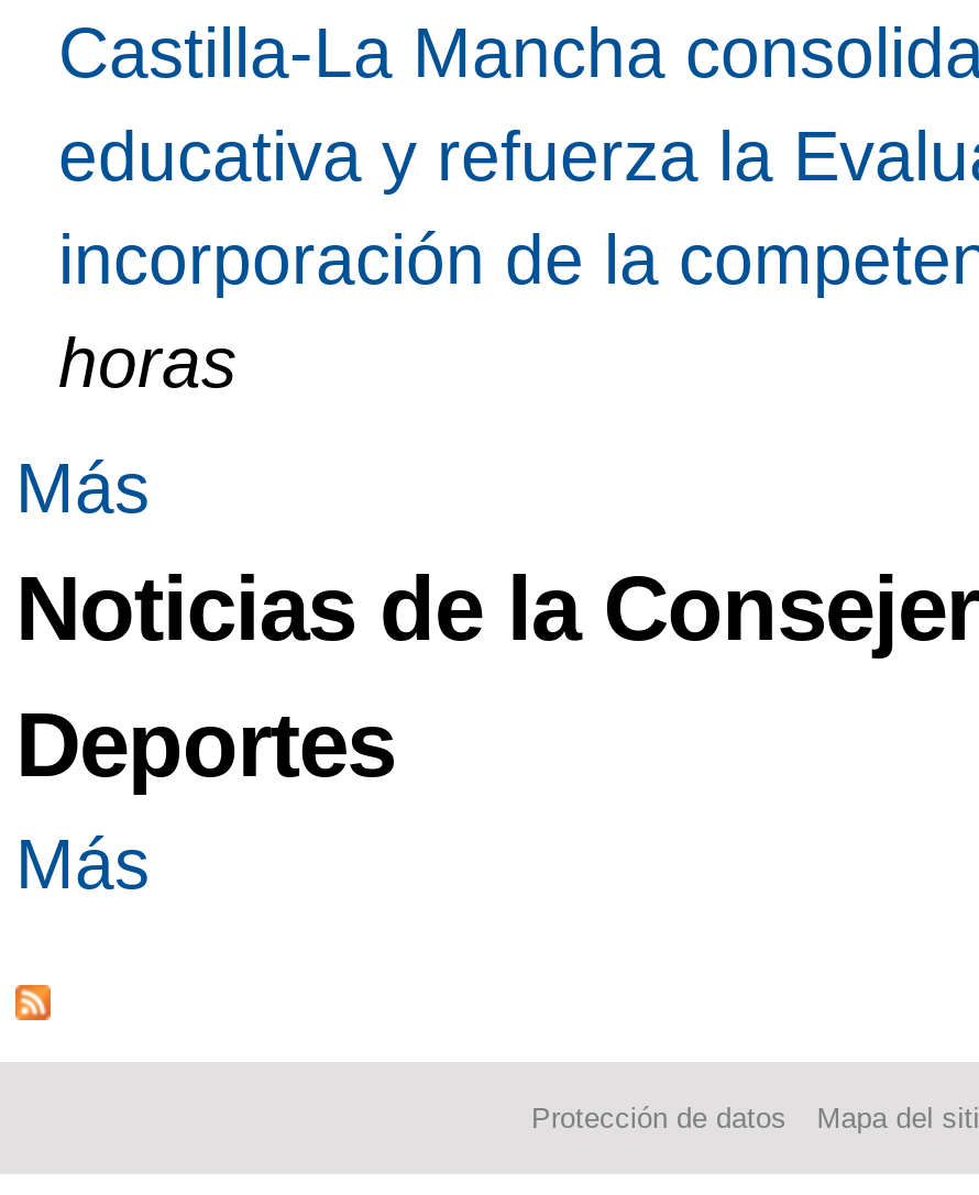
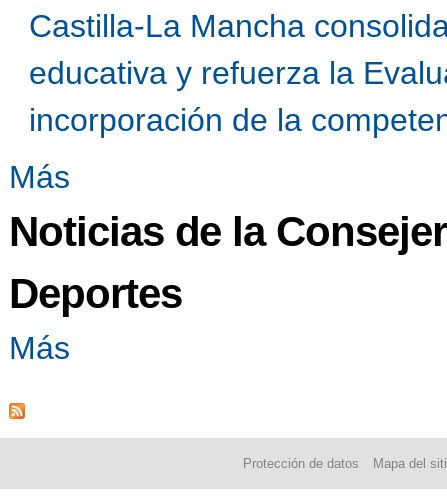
[58,324,237,403] horas -> none

